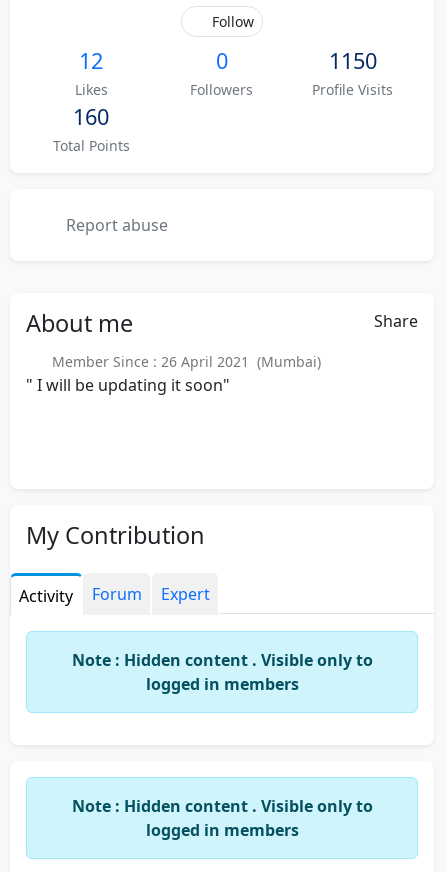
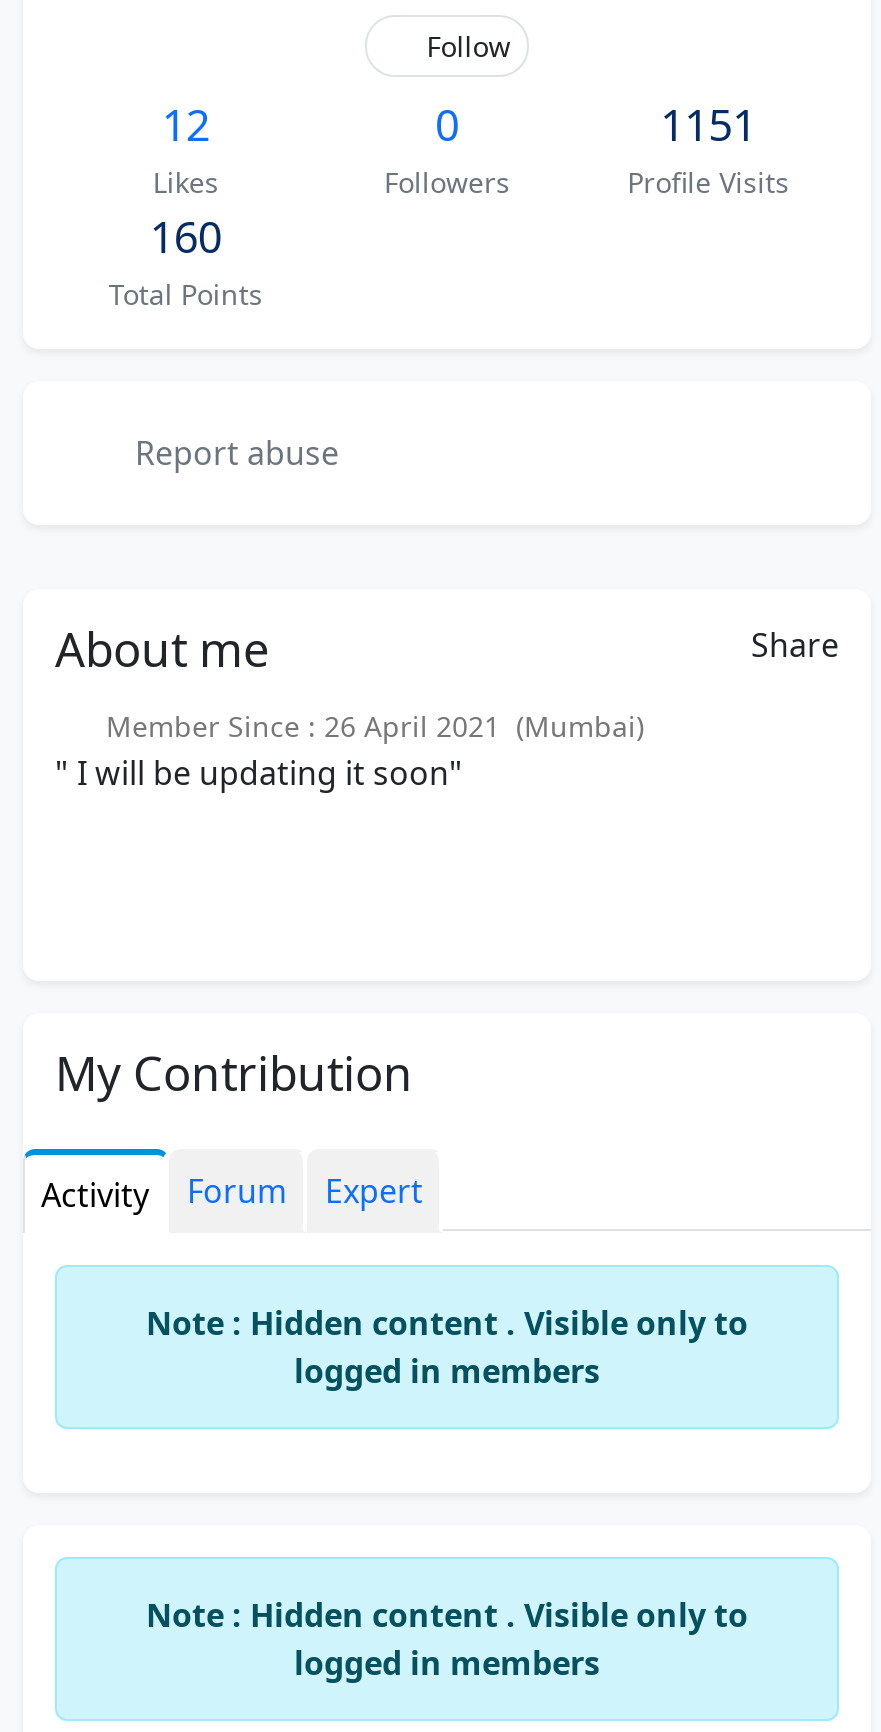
[329,46,377,75] 1150 -> [660,95,756,153] 1151

